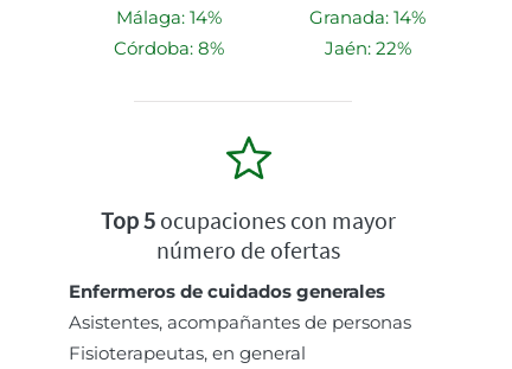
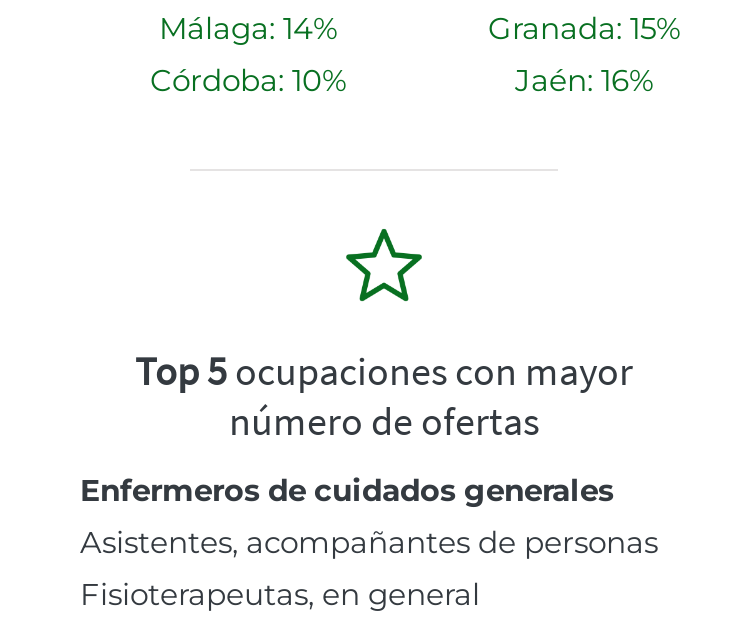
[309,6,425,29] Granada: 14% -> [488,9,680,47] Granada: 15%
[113,37,223,60] Córdoba: 8% -> [150,61,346,99] Córdoba: 10%
[324,37,411,60] Jaén: 22% -> [515,61,653,99] Jaén: 16%

